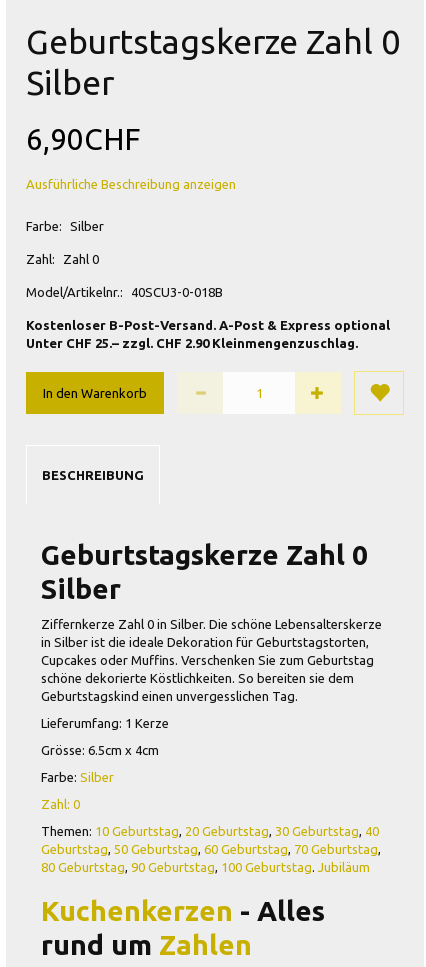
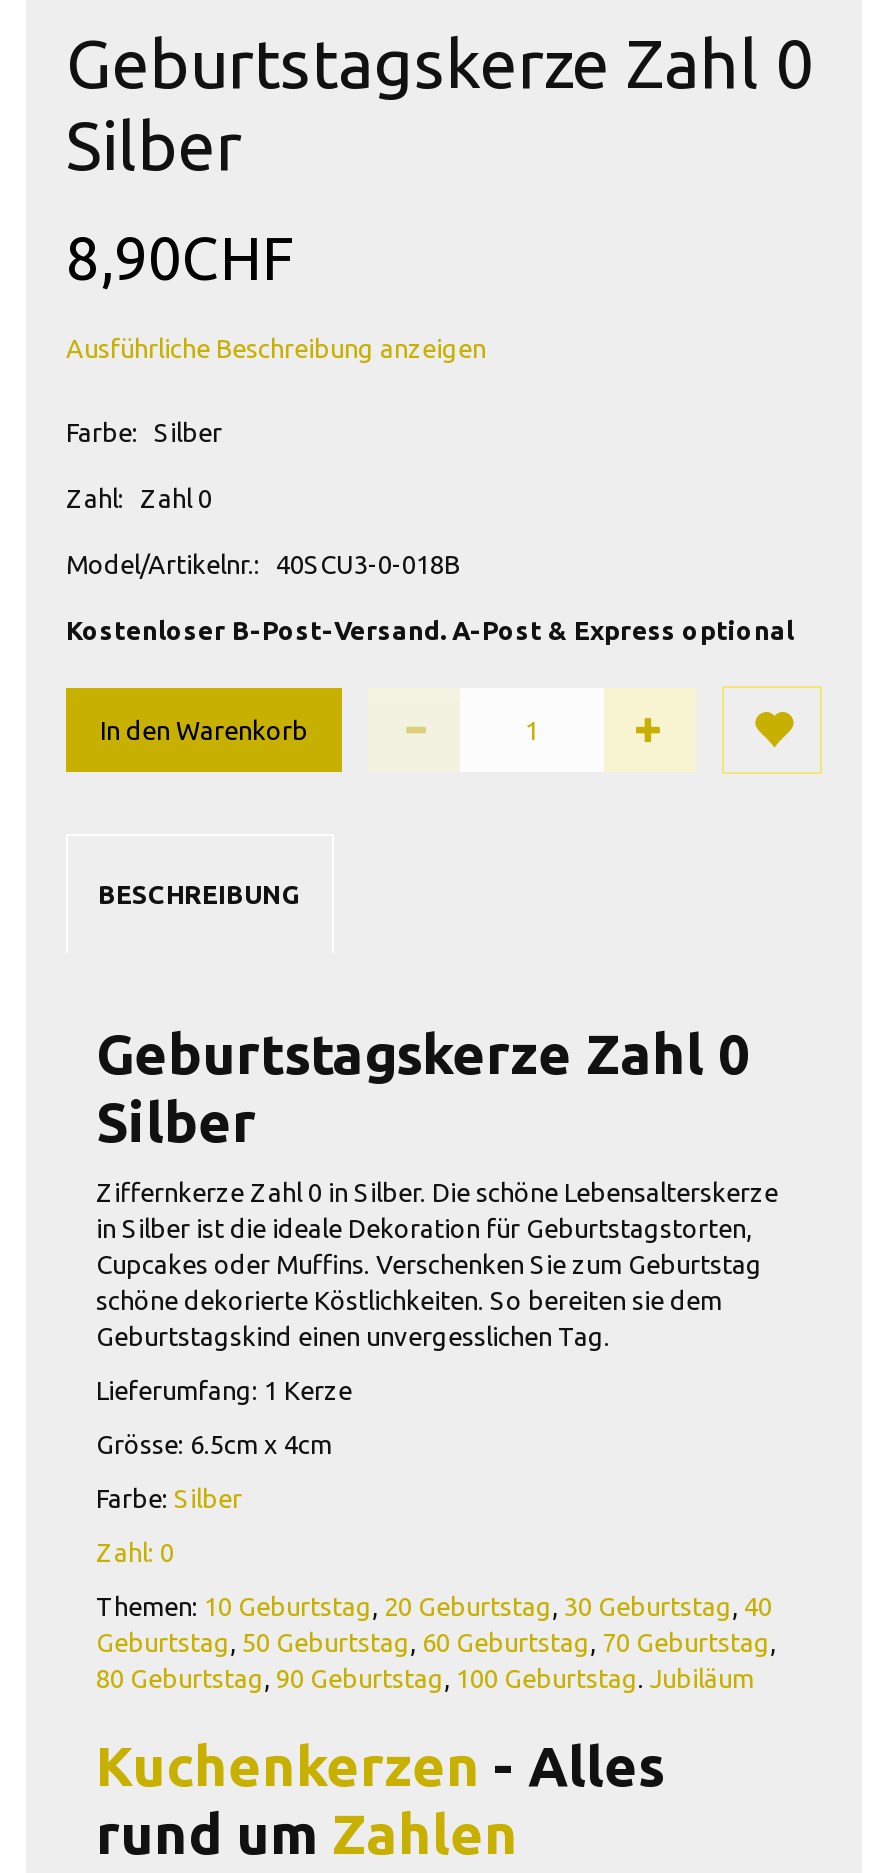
[26,122,140,156] 6,90CHF -> [66,224,294,292] 8,90CHF
[26,336,358,350] Unter CHF 25.– zzgl. CHF 2.90 Kleinmengenzuschlag. -> none

